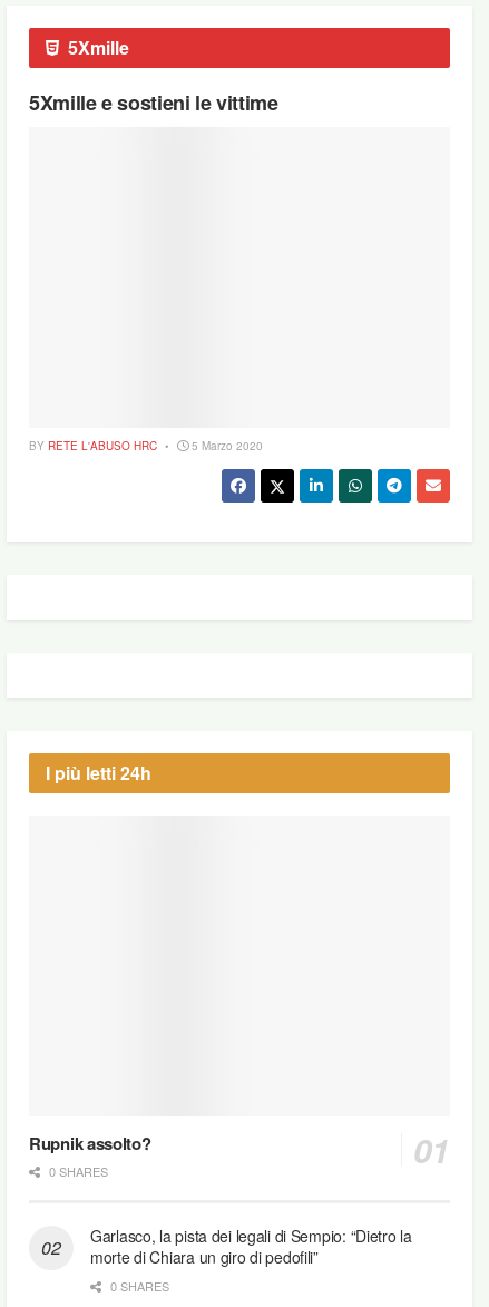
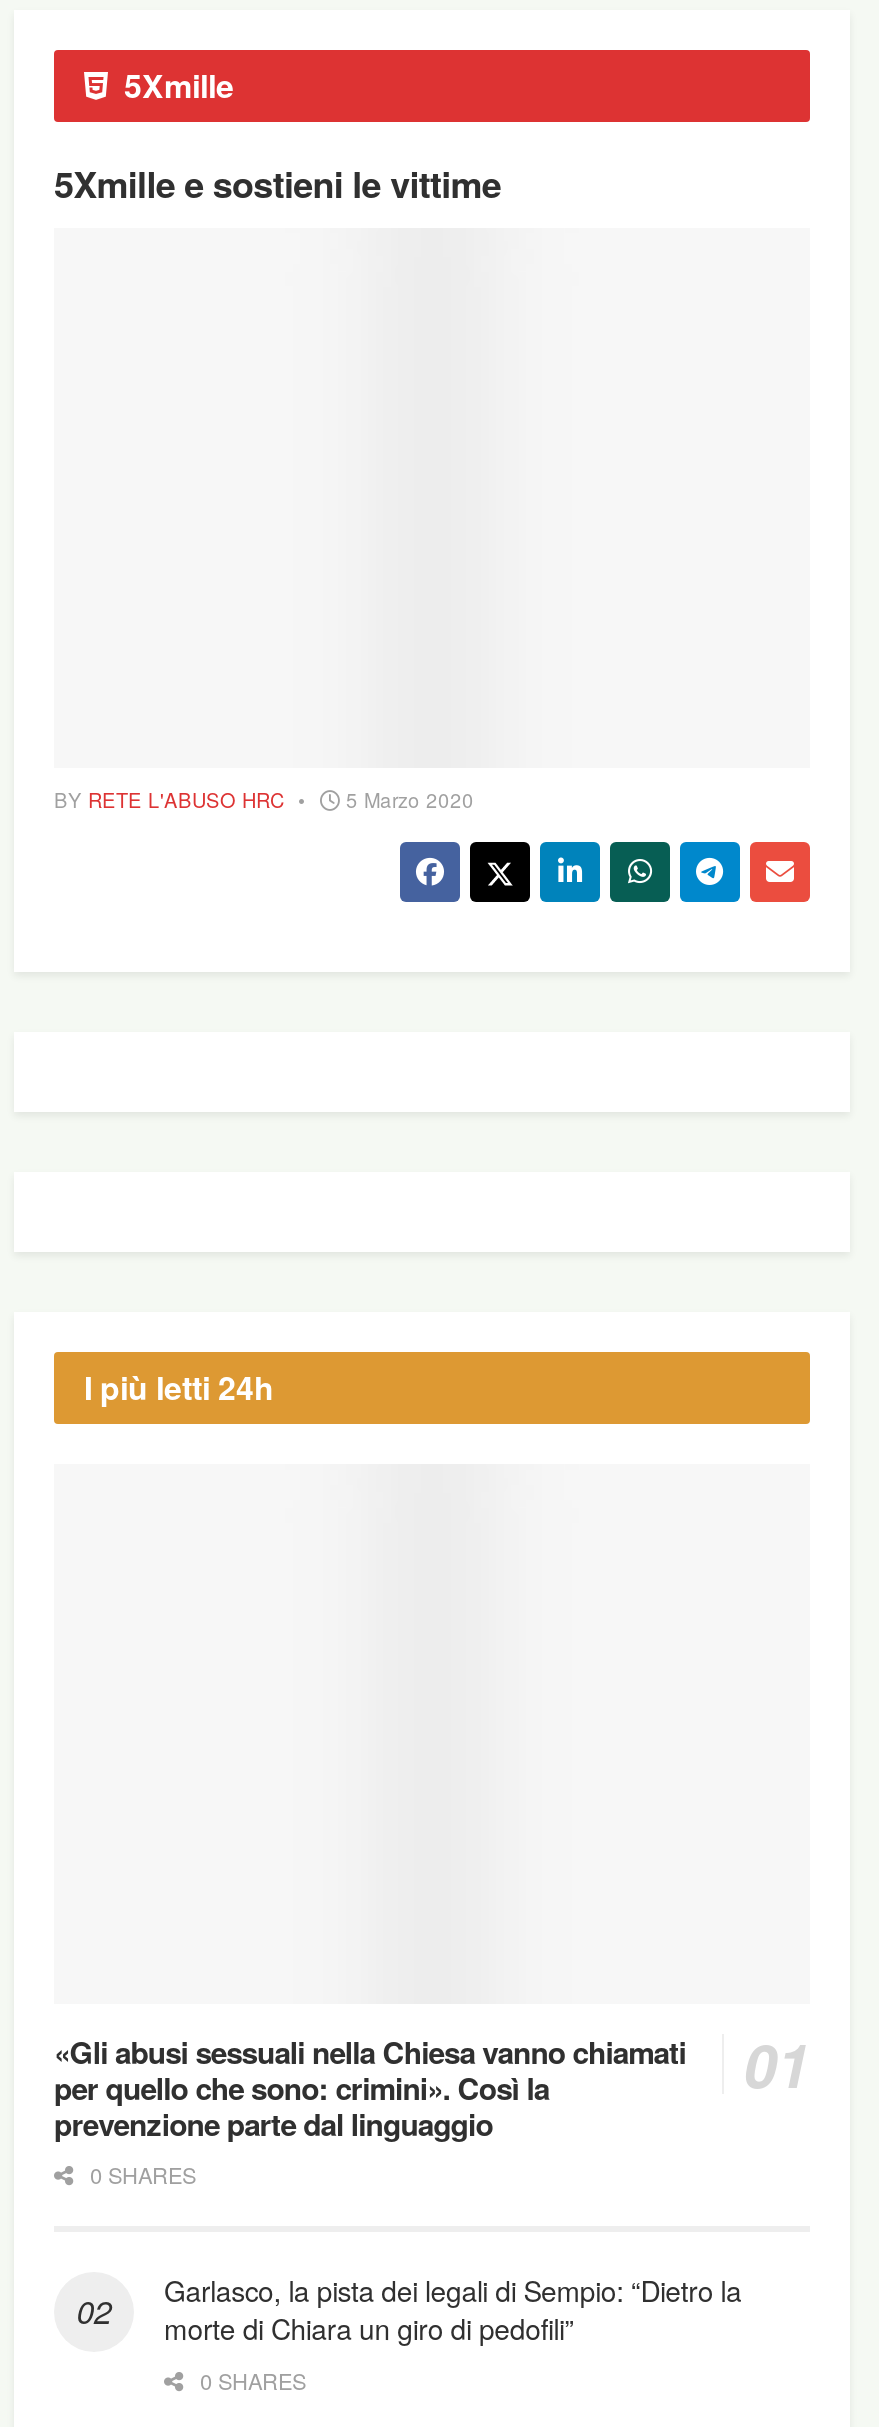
[29,1131,151,1155] Rupnik assolto? -> [54,2030,686,2146] «Gli abusi sessuali nella Chiesa vanno chiamati | per quello che sono: crimini». Così la | prevenzione parte dal linguaggio

